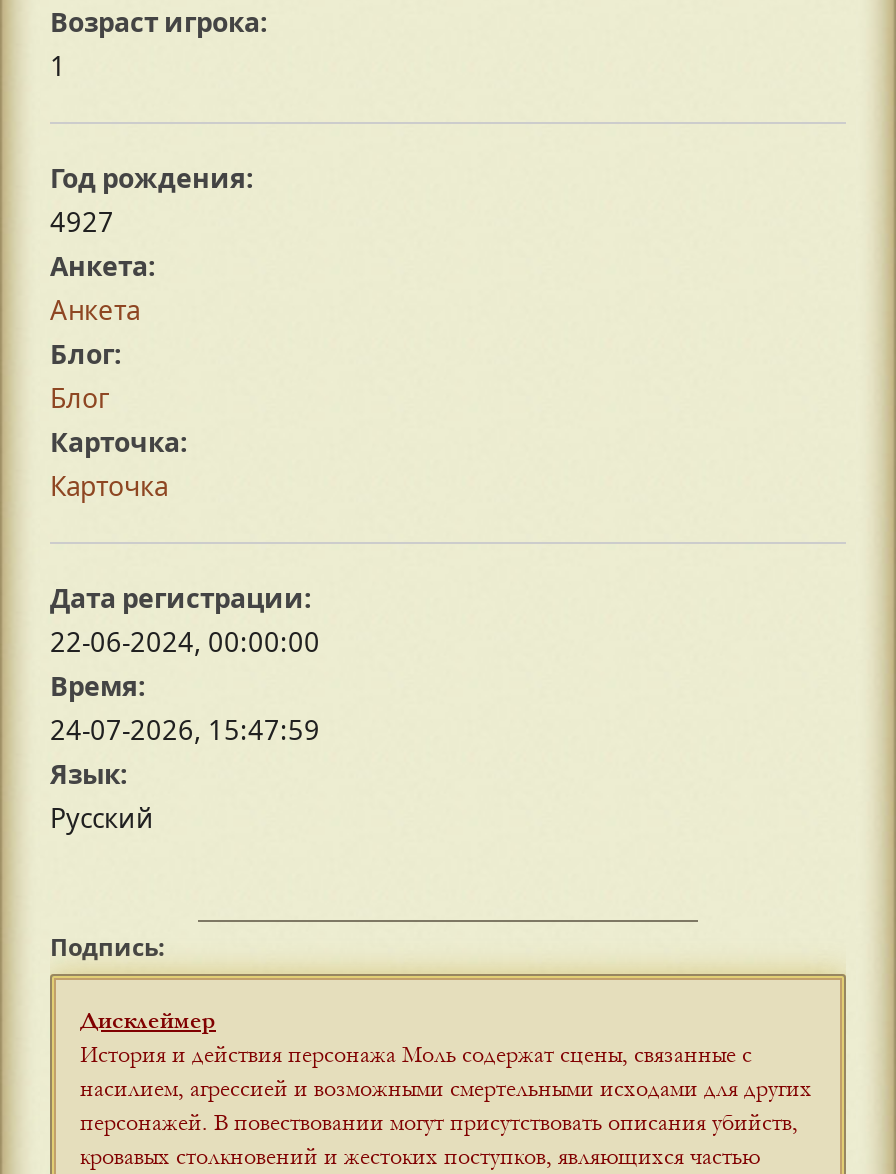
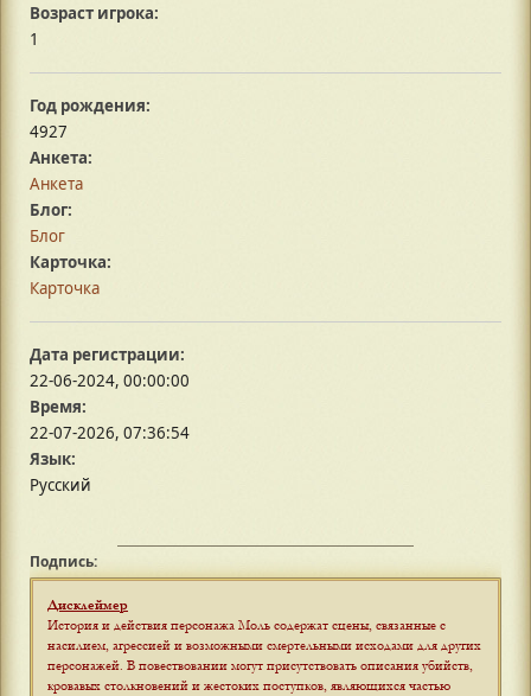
[50,712,320,748] 24-07-2026, 15:47:59 -> [30,422,190,444] 22-07-2026, 07:36:54

